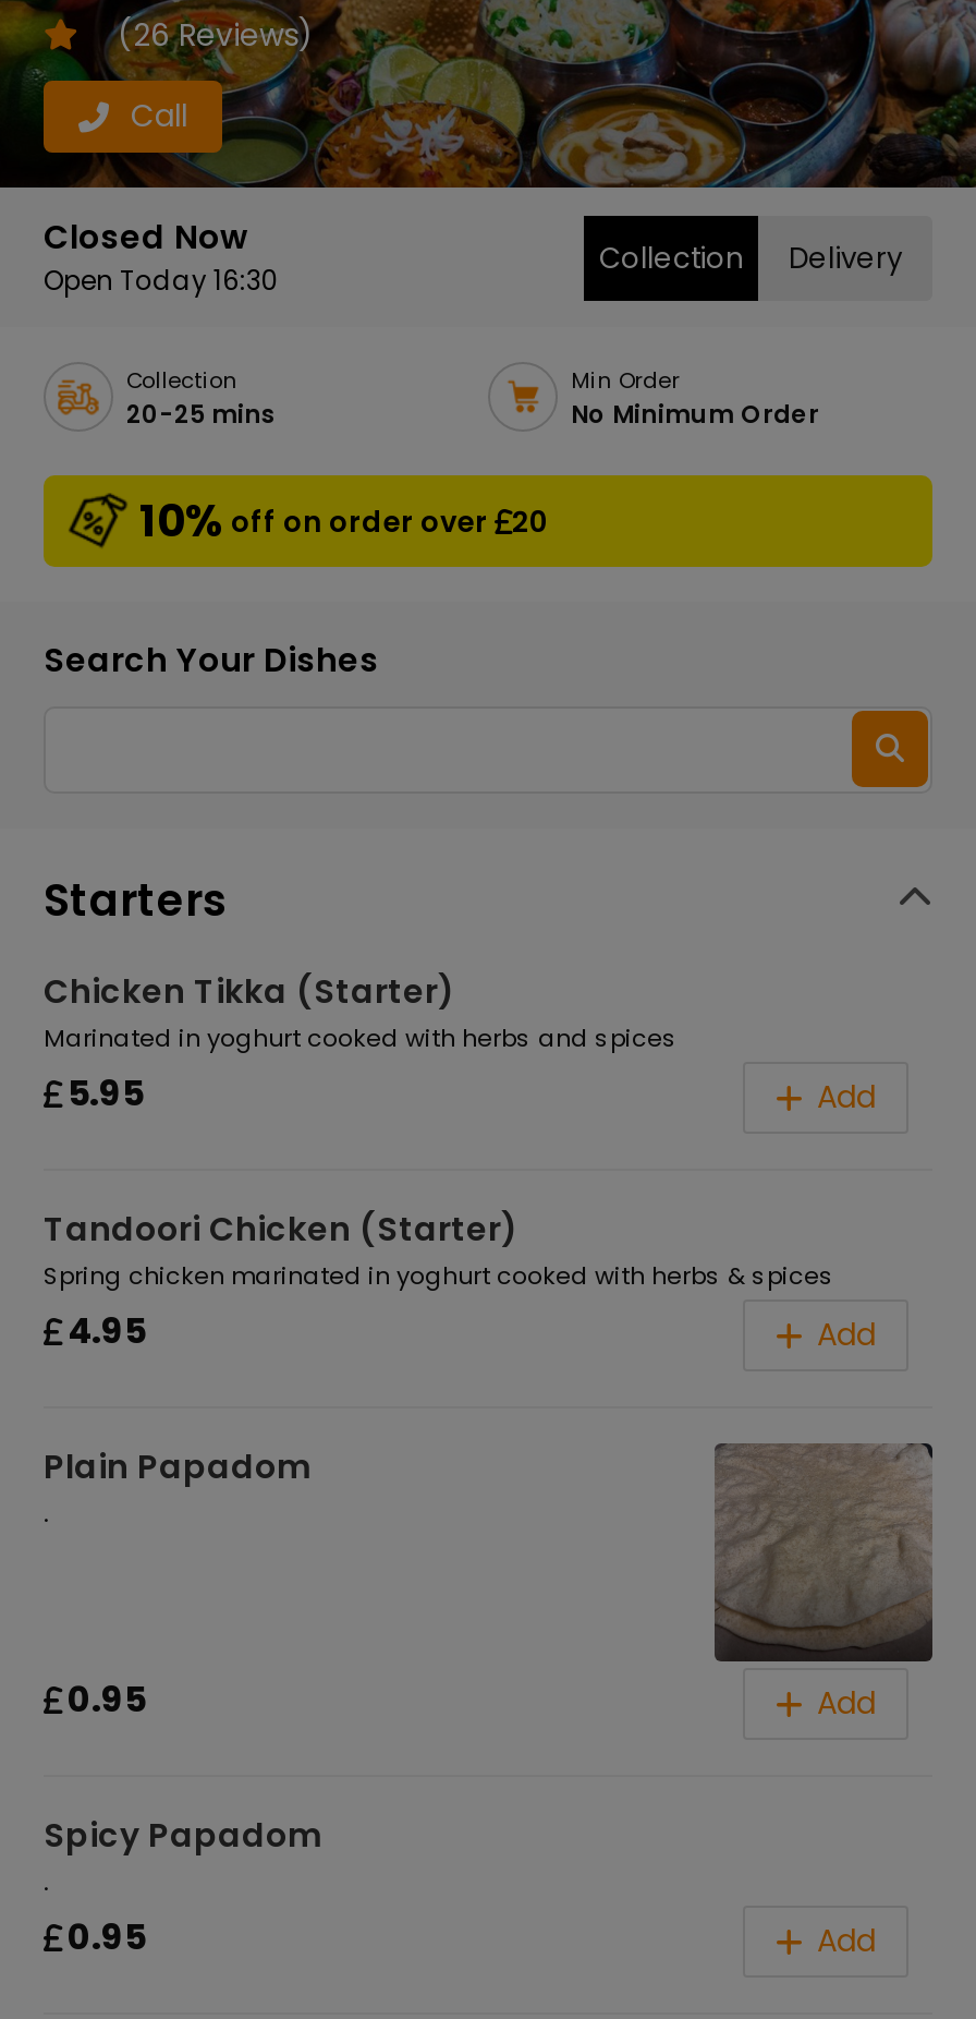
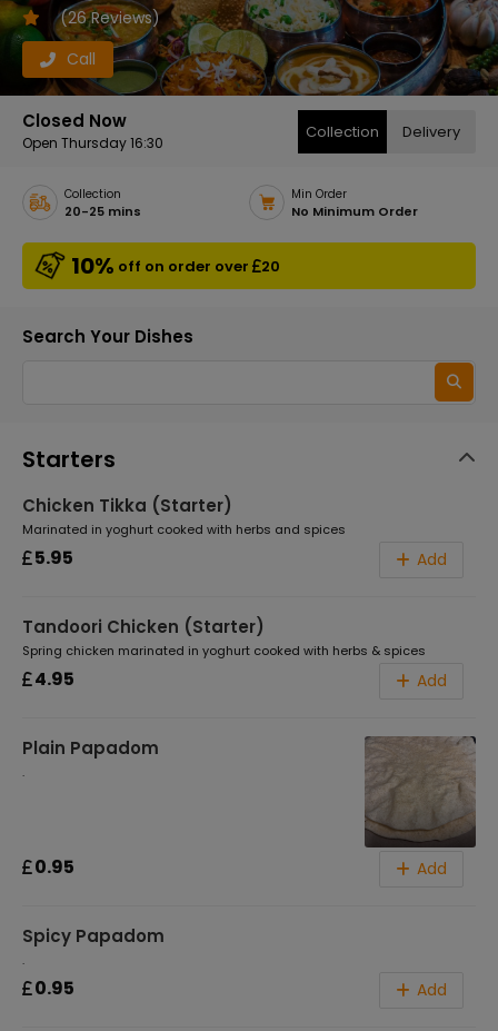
[44,262,279,299] Open Today 16:30 -> [22,133,163,152] Open Thursday 16:30

